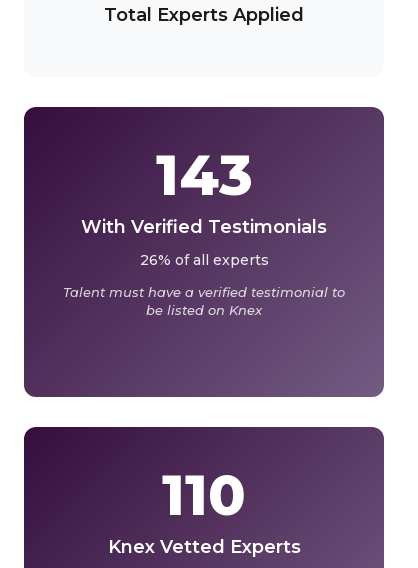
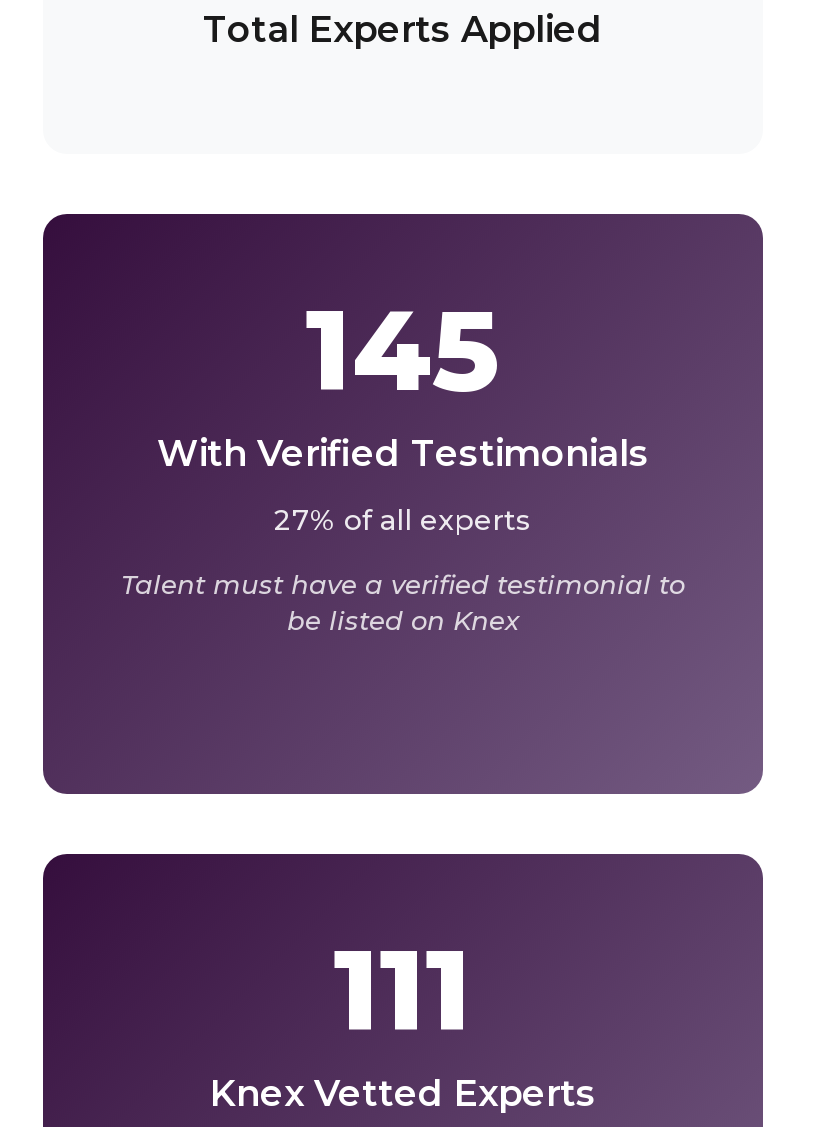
[155,141,252,209] 143 -> [306,283,500,419] 145
[139,251,268,269] 26% of all experts -> [274,503,532,539] 27% of all experts
[162,461,246,529] 110 -> [334,923,472,1059] 111

